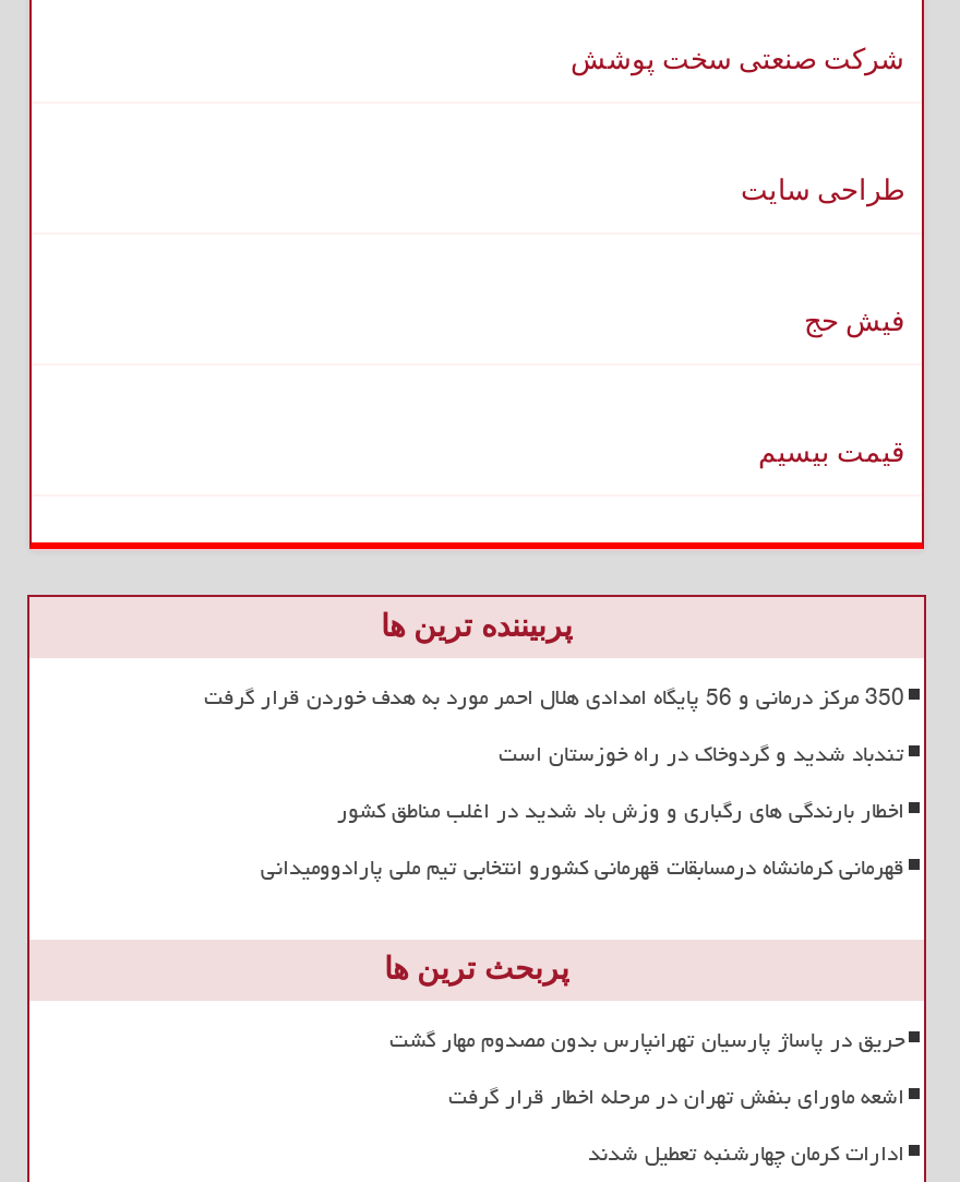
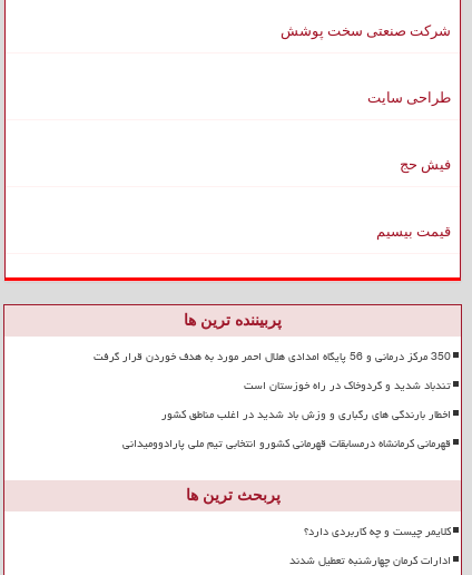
[389,1018,904,1118] حریق در پاساژ پارسیان تهرانپارس بدون مصدوم مهار گشت | اشعه ماورای بنفش تهران در مرحله اخطار قرار گرفت -> [304,520,451,542] کلایمر چیست و چه کاربردی دارد؟

